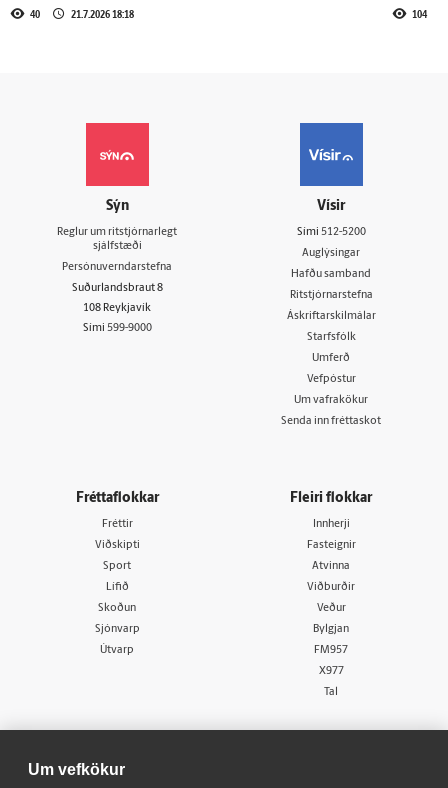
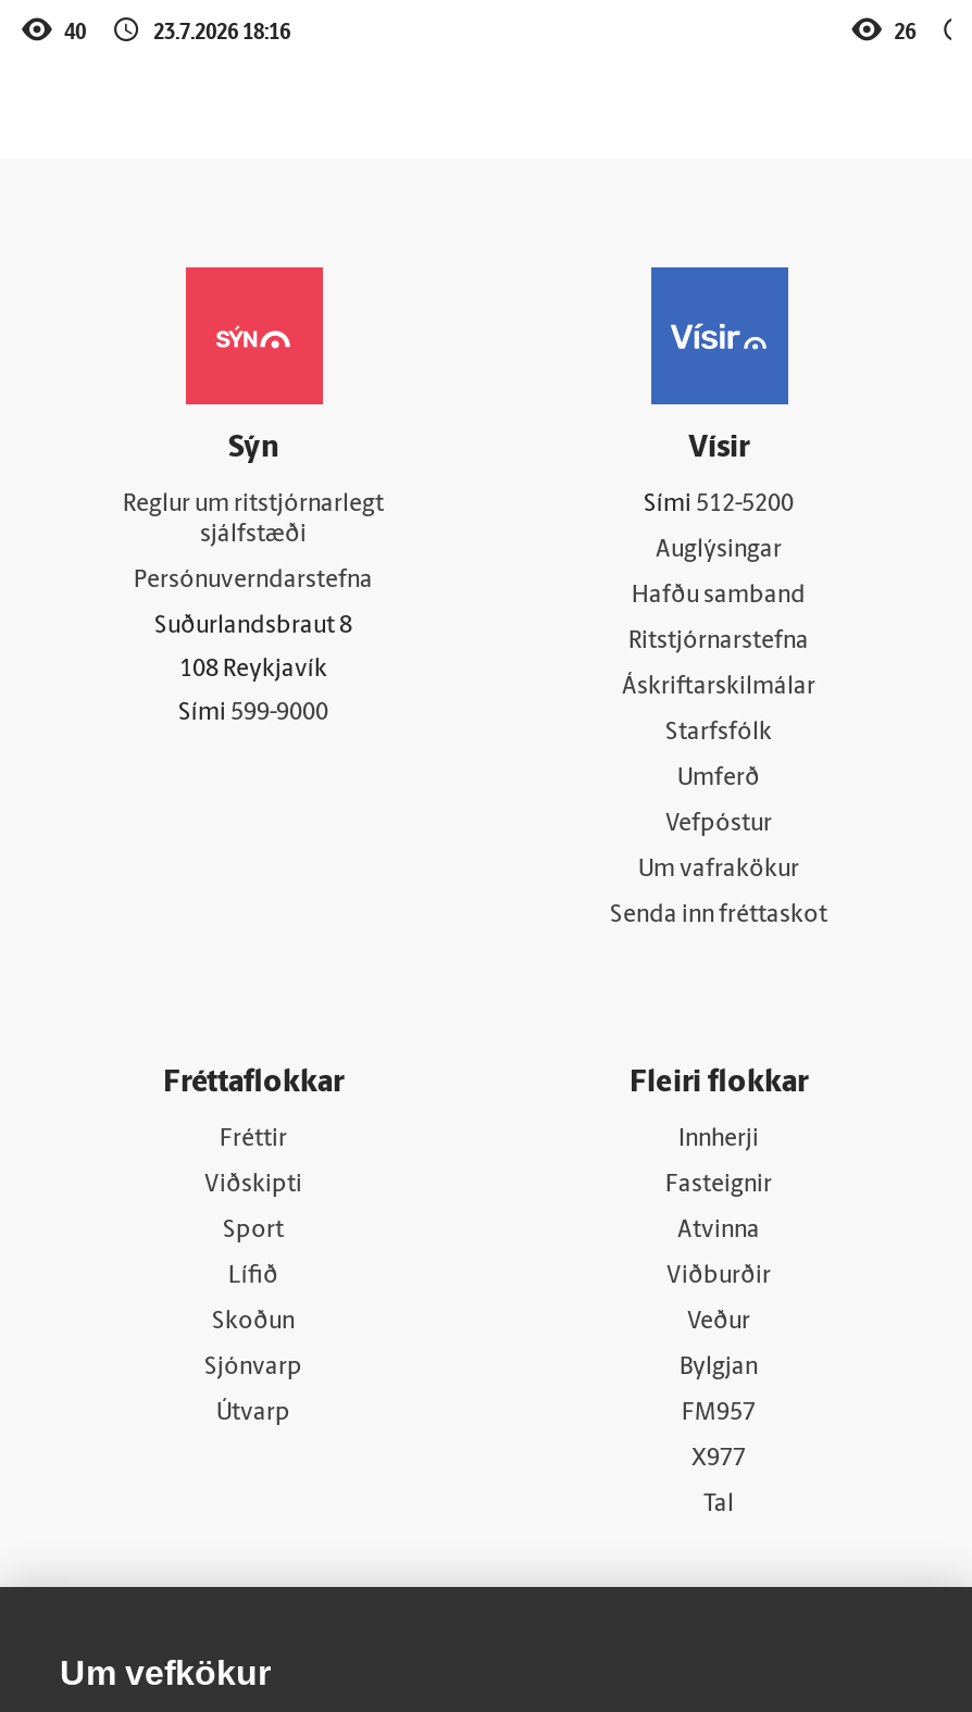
[30,6,134,22] 40 21.7.2026 18:18 -> [64,13,290,48] 40 23.7.2026 18:16
[412,6,427,22] 104 -> [894,13,916,48] 26

